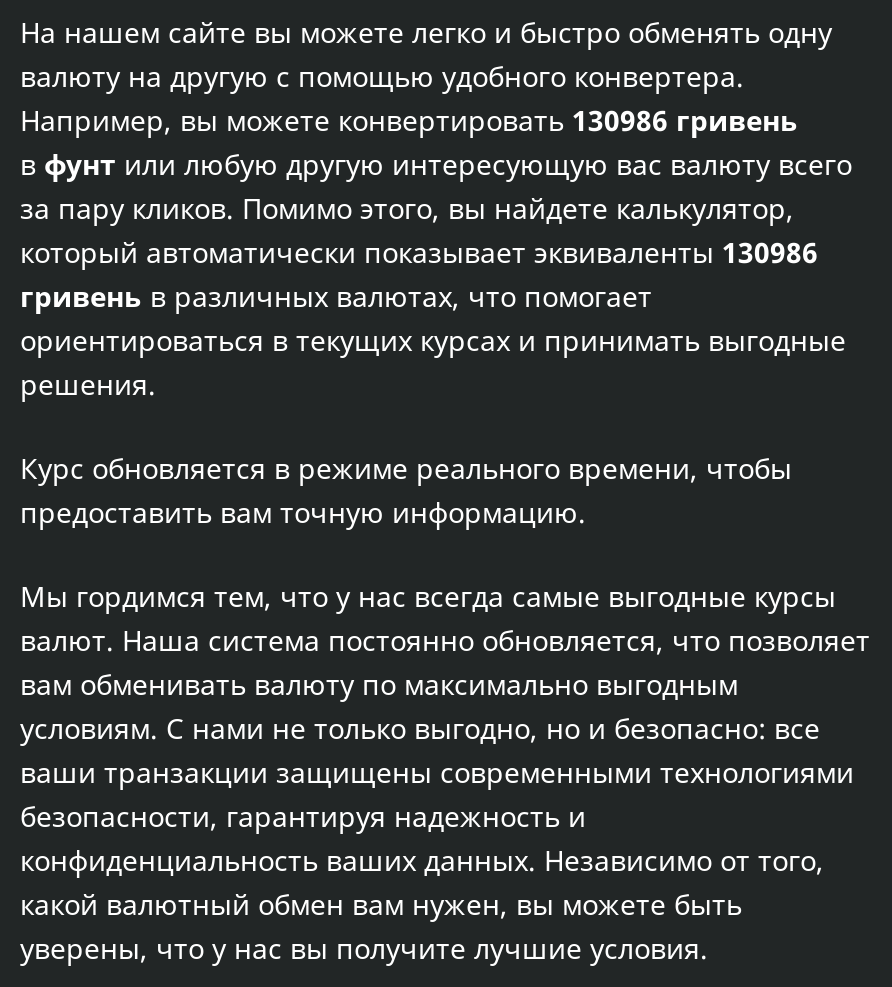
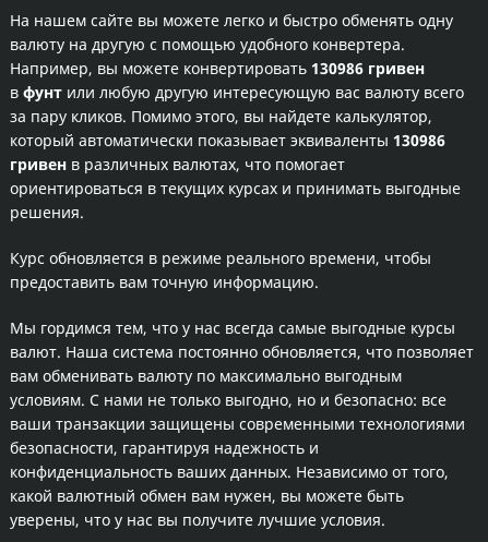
[20,101,798,139] Например, вы можете конвертировать 130986 гривень -> [10,58,425,79] Например, вы можете конвертировать 130986 гривен
[20,277,652,315] гривень в различных валютах, что помогает -> [10,154,345,174] гривен в различных валютах, что помогает

